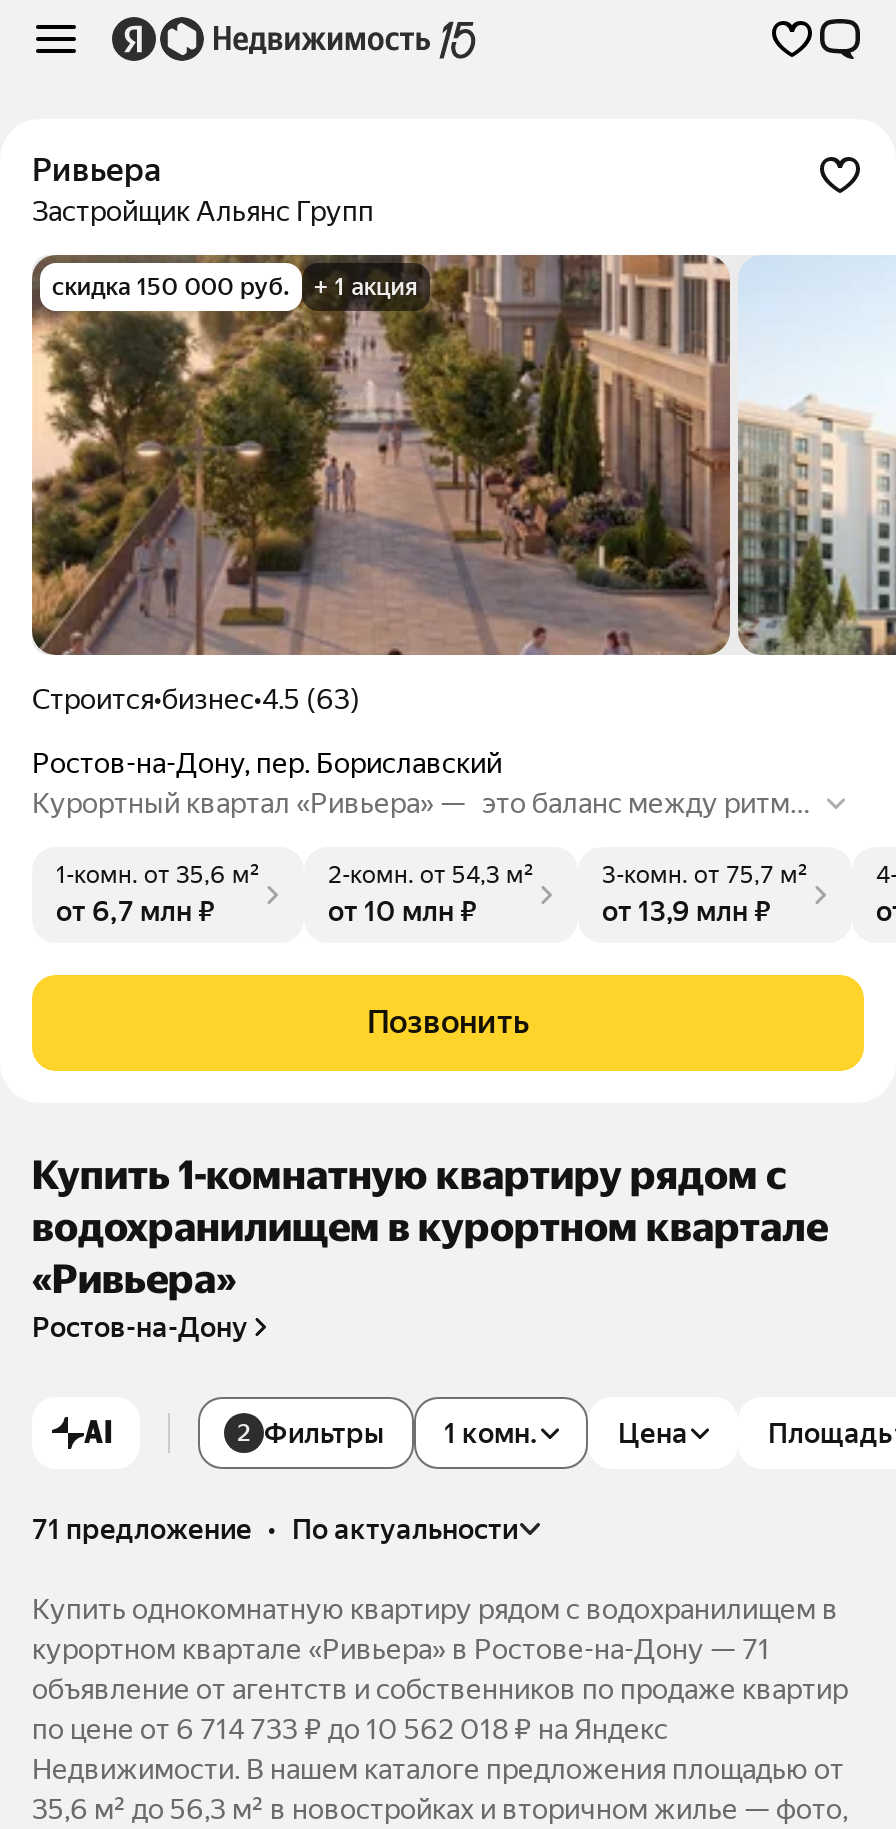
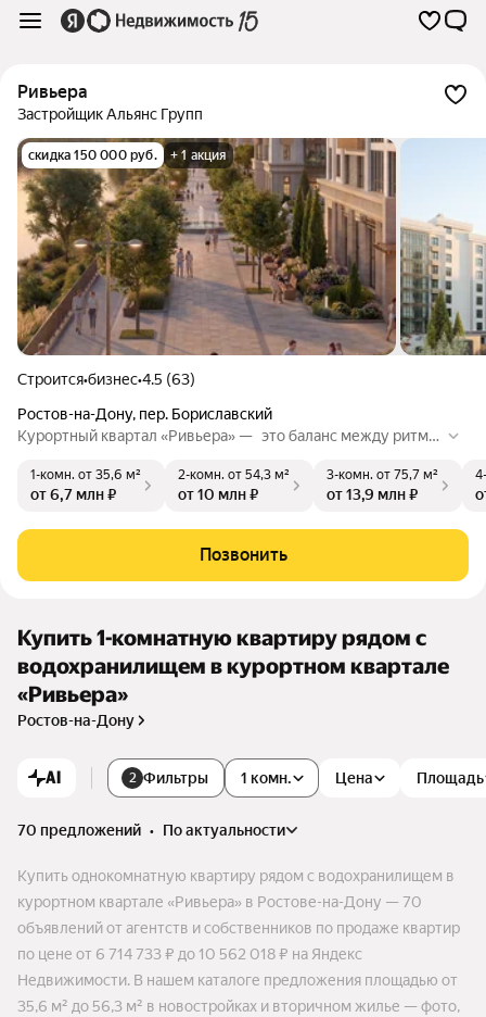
[32,1512,518,1544] 71 предложение • по актуальности -> [17,821,285,838] 70 предложений • по актуальности
[32,1632,770,1664] курортном квартале «Ривьера» в Ростове-на-Дону — 71 -> [17,893,422,910] курортном квартале «Ривьера» в Ростове-на-Дону — 70
[32,1672,848,1704] объявление от агентств и собственников по продаже квартир -> [17,919,460,936] объявлений от агентств и собственников по продаже квартир

